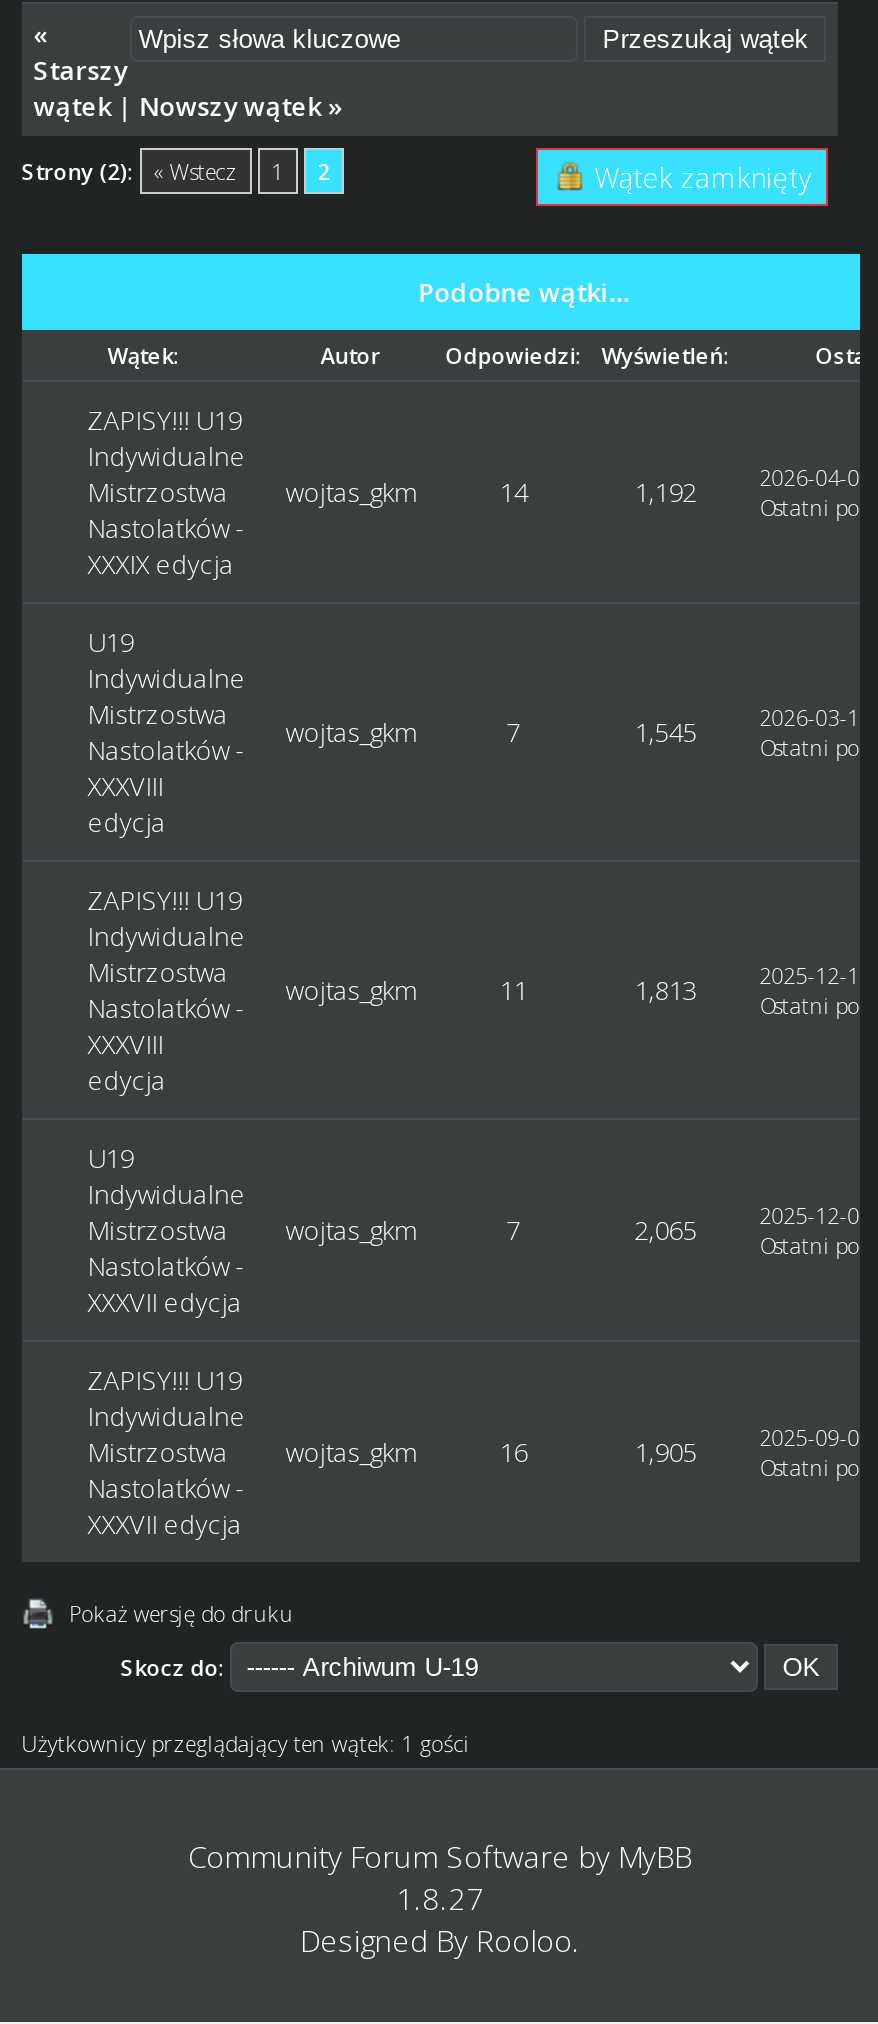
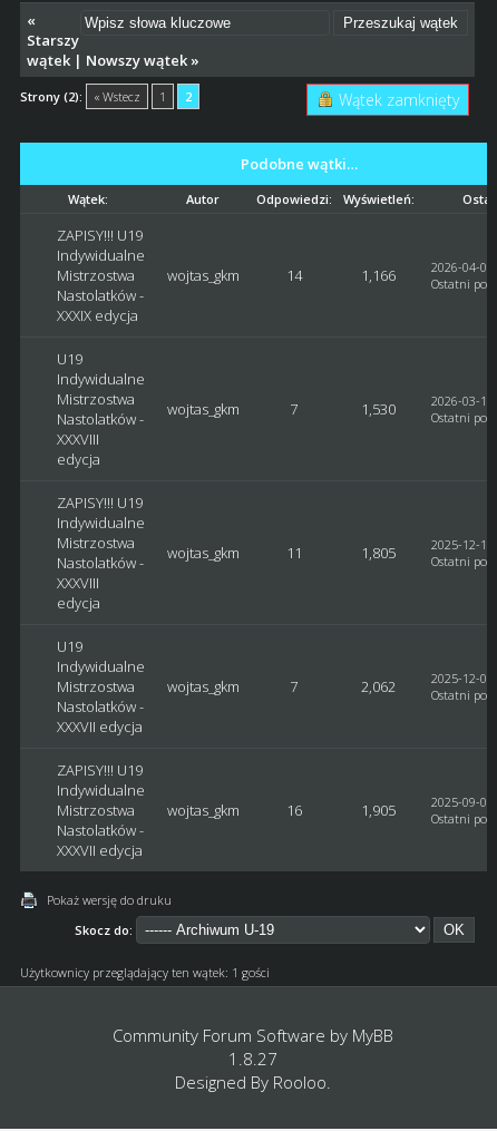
[634,474,696,510] 1,192 -> [361,265,396,285] 1,166
[634,714,696,750] 1,545 -> [361,399,396,419] 1,530
[634,972,696,1008] 1,813 -> [361,542,396,562] 1,805
[634,1212,696,1248] 2,065 -> [361,676,396,696] 2,062

